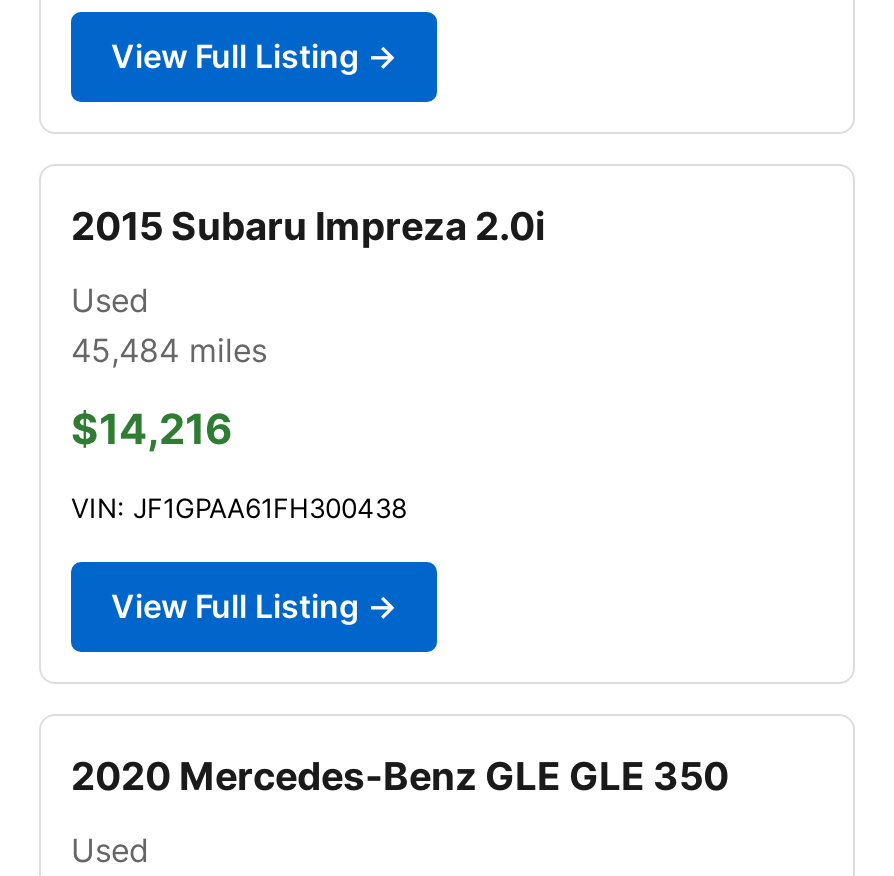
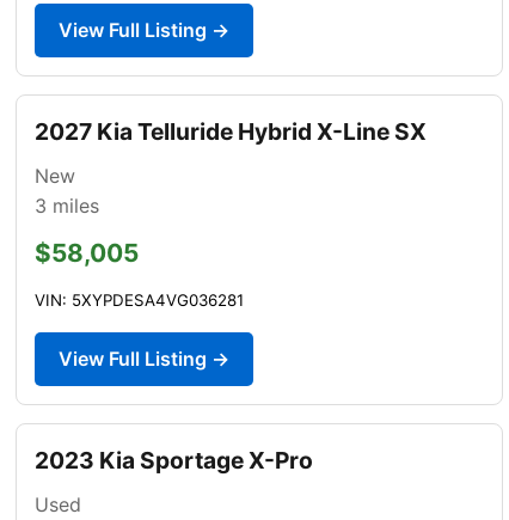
[71,202,545,250] 2015 Subaru Impreza 2.0i -> [35,117,427,146] 2027 Kia Telluride Hybrid X-Line SX
[71,280,267,370] Used | 45,484 miles -> [35,164,99,217] New | 3 miles
[71,404,233,454] $14,216 -> [35,238,139,268] $58,005
[71,492,407,524] VIN: JF1GPAA61FH300438 -> [35,290,244,309] VIN: 5XYPDESA4VG036281
[71,752,729,800] 2020 Mercedes-Benz GLE GLE 350 -> [35,446,313,474] 2023 Kia Sportage X-Pro

